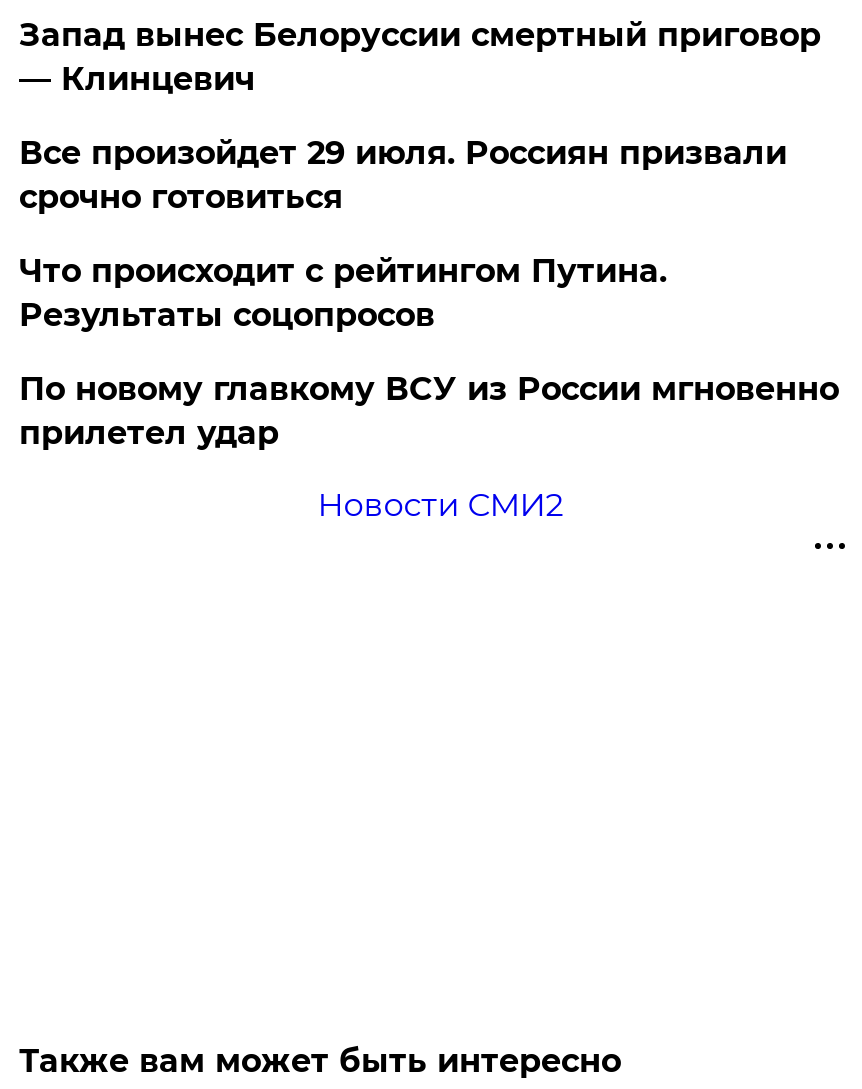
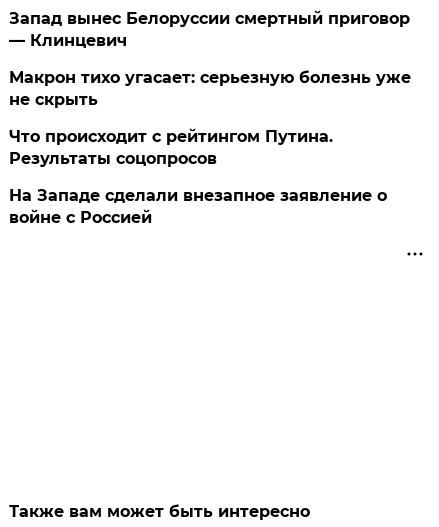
[19,134,787,216] Все произойдет 29 июля. Россиян призвали | срочно готовиться -> [9,68,411,109] Макрон тихо угасает: серьезную болезнь уже | не скрыть
[19,370,839,524] По новому главкому ВСУ из России мгновенно | прилетел удар | Новости СМИ2 -> [9,186,387,227] На Западе сделали внезапное заявление о | войне с Россией

